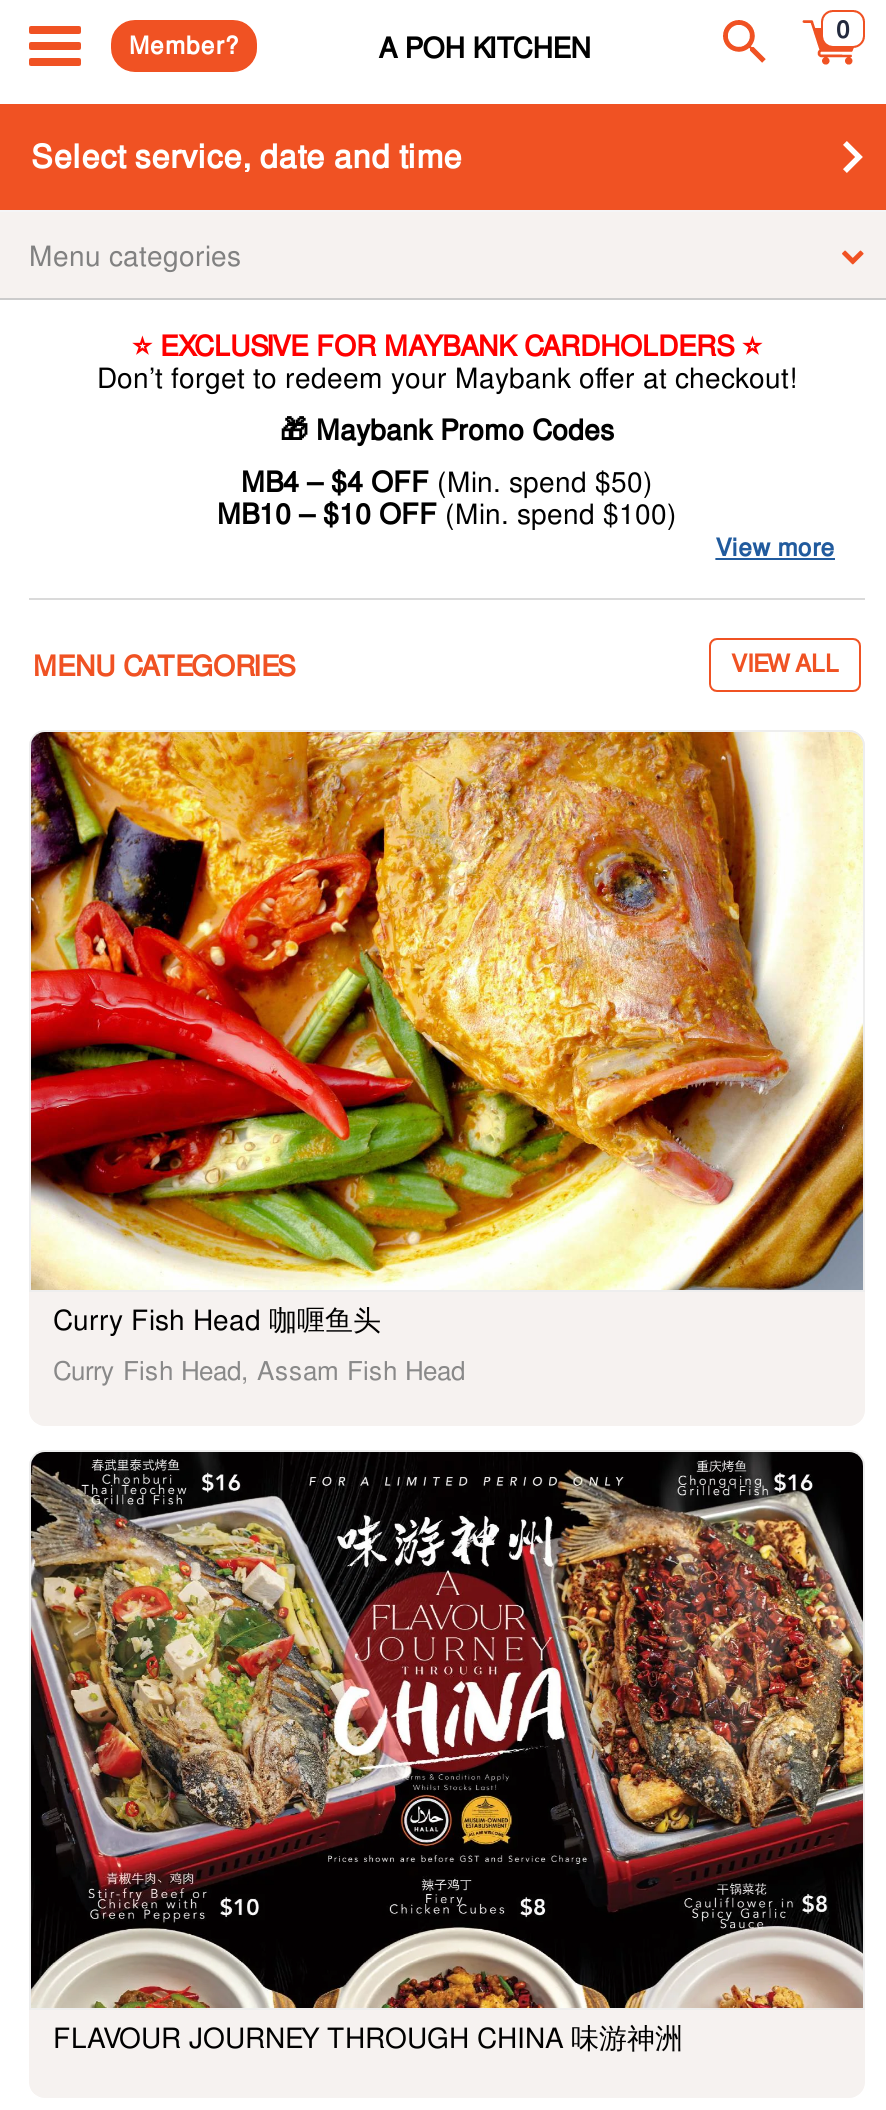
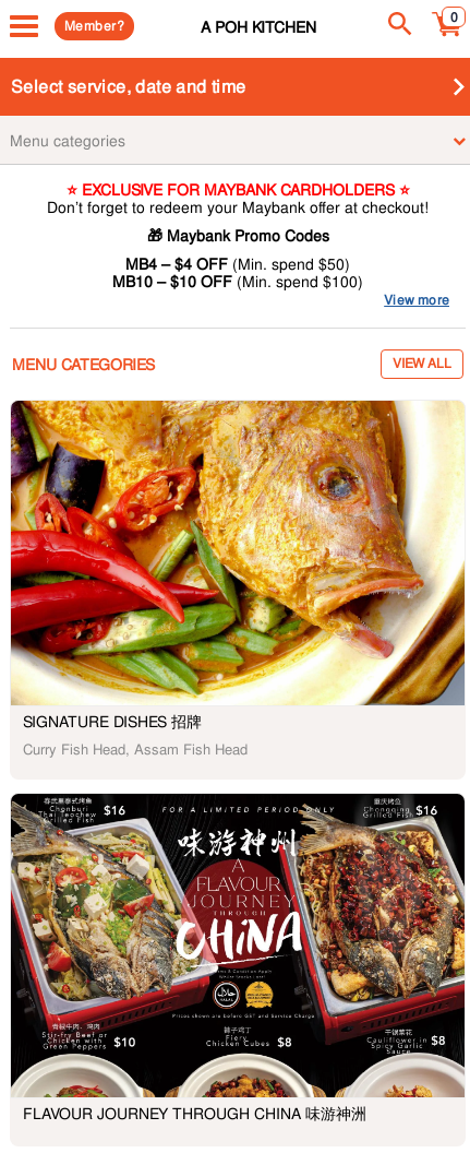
[53,1301,381,1337] Curry Fish Head 咖喱鱼头 -> [23,712,202,731] SIGNATURE DISHES 招牌

